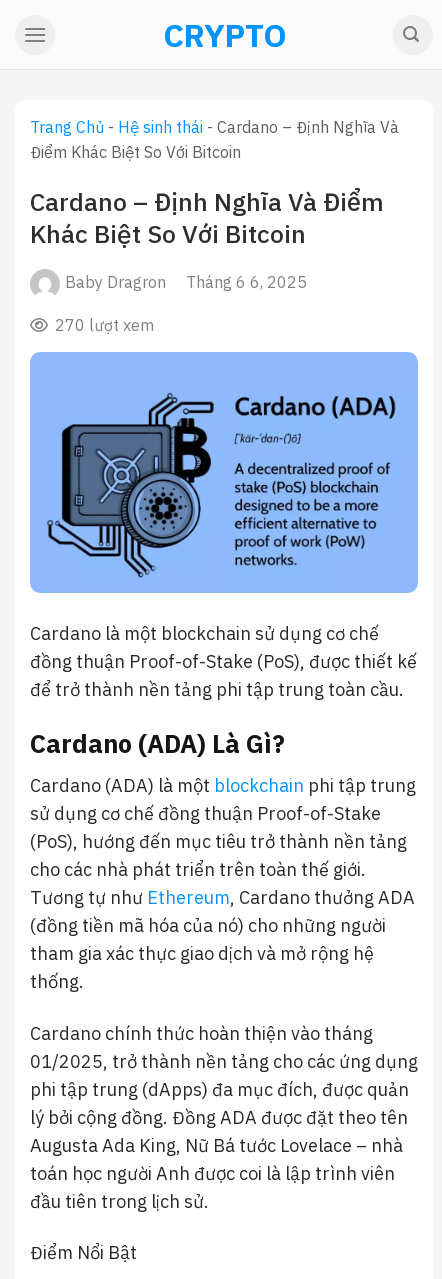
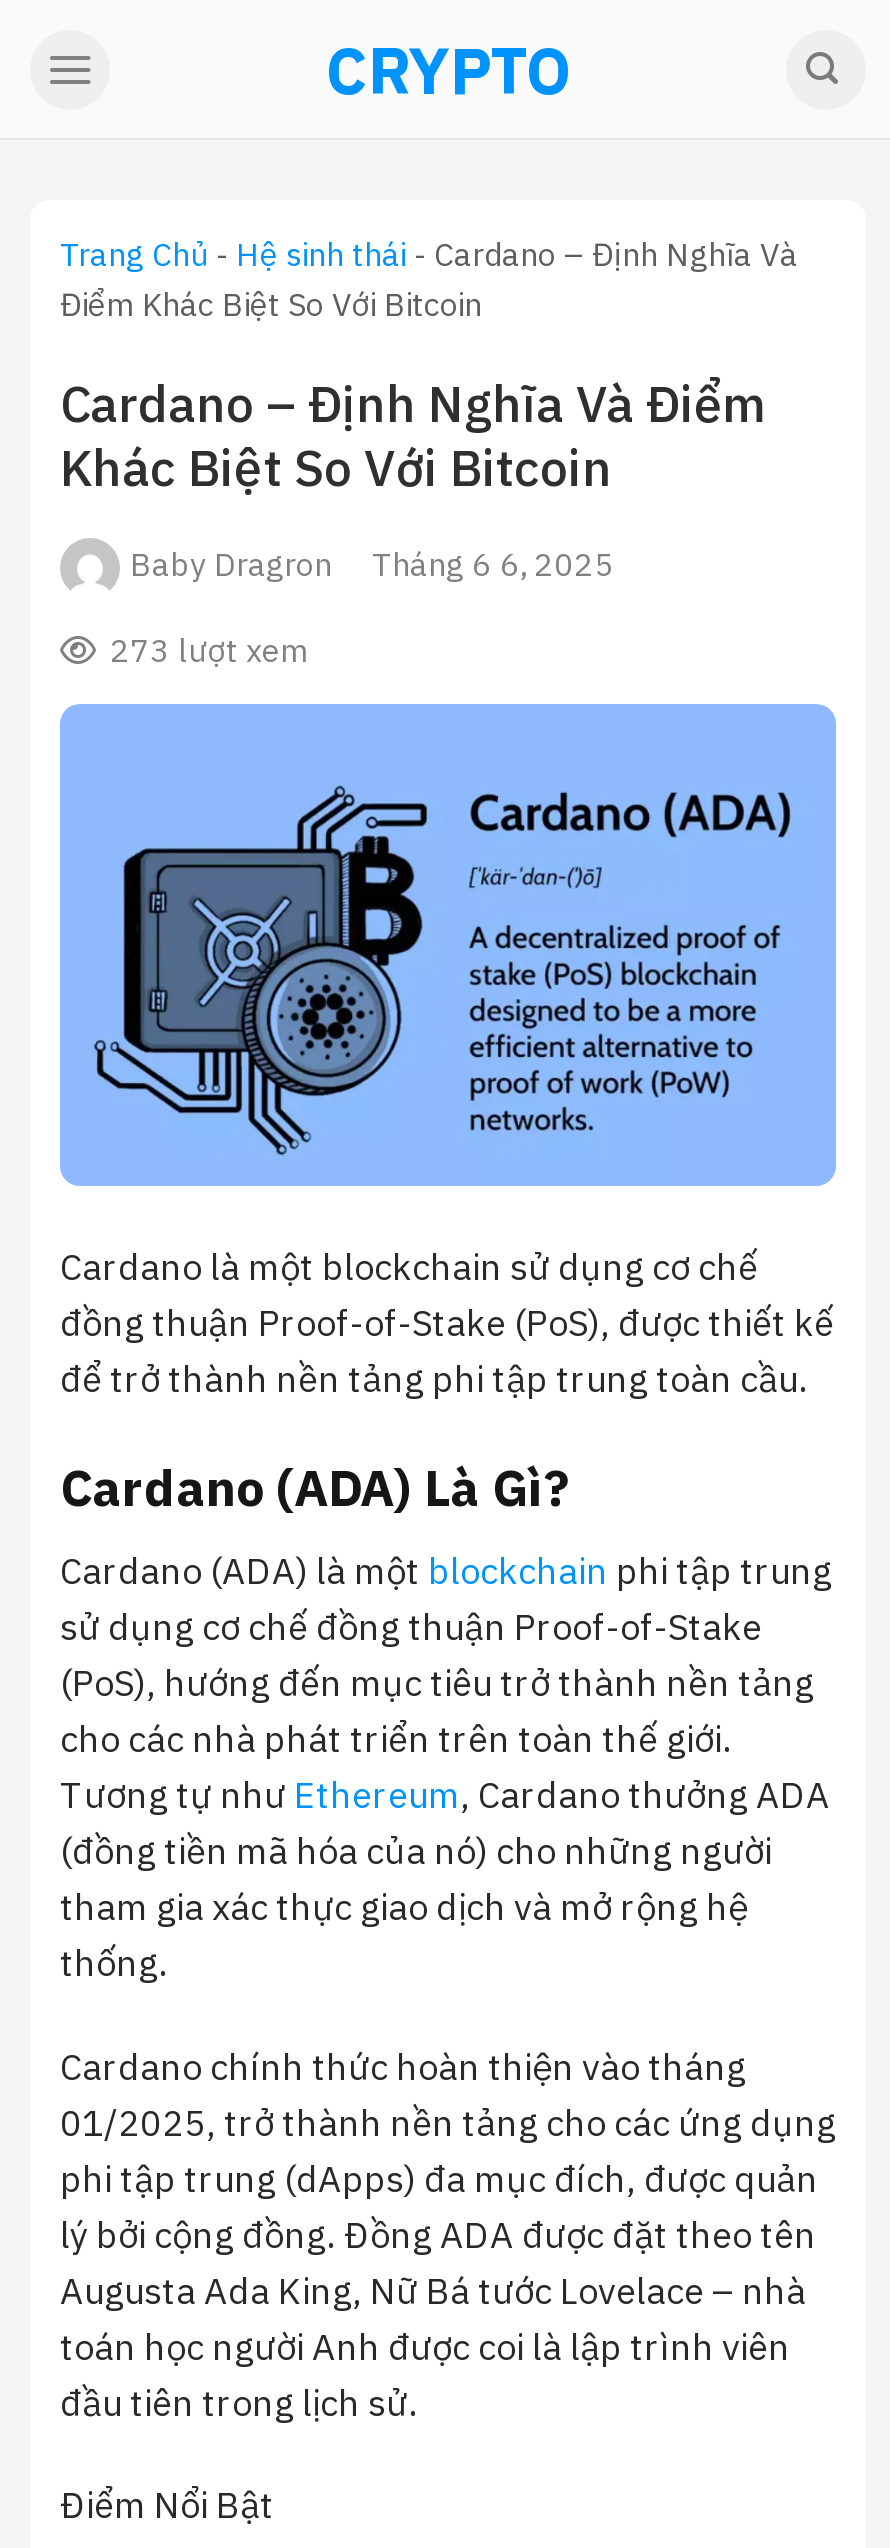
[55,315,154,335] 270 lượt xem -> [110,631,308,671] 273 lượt xem

